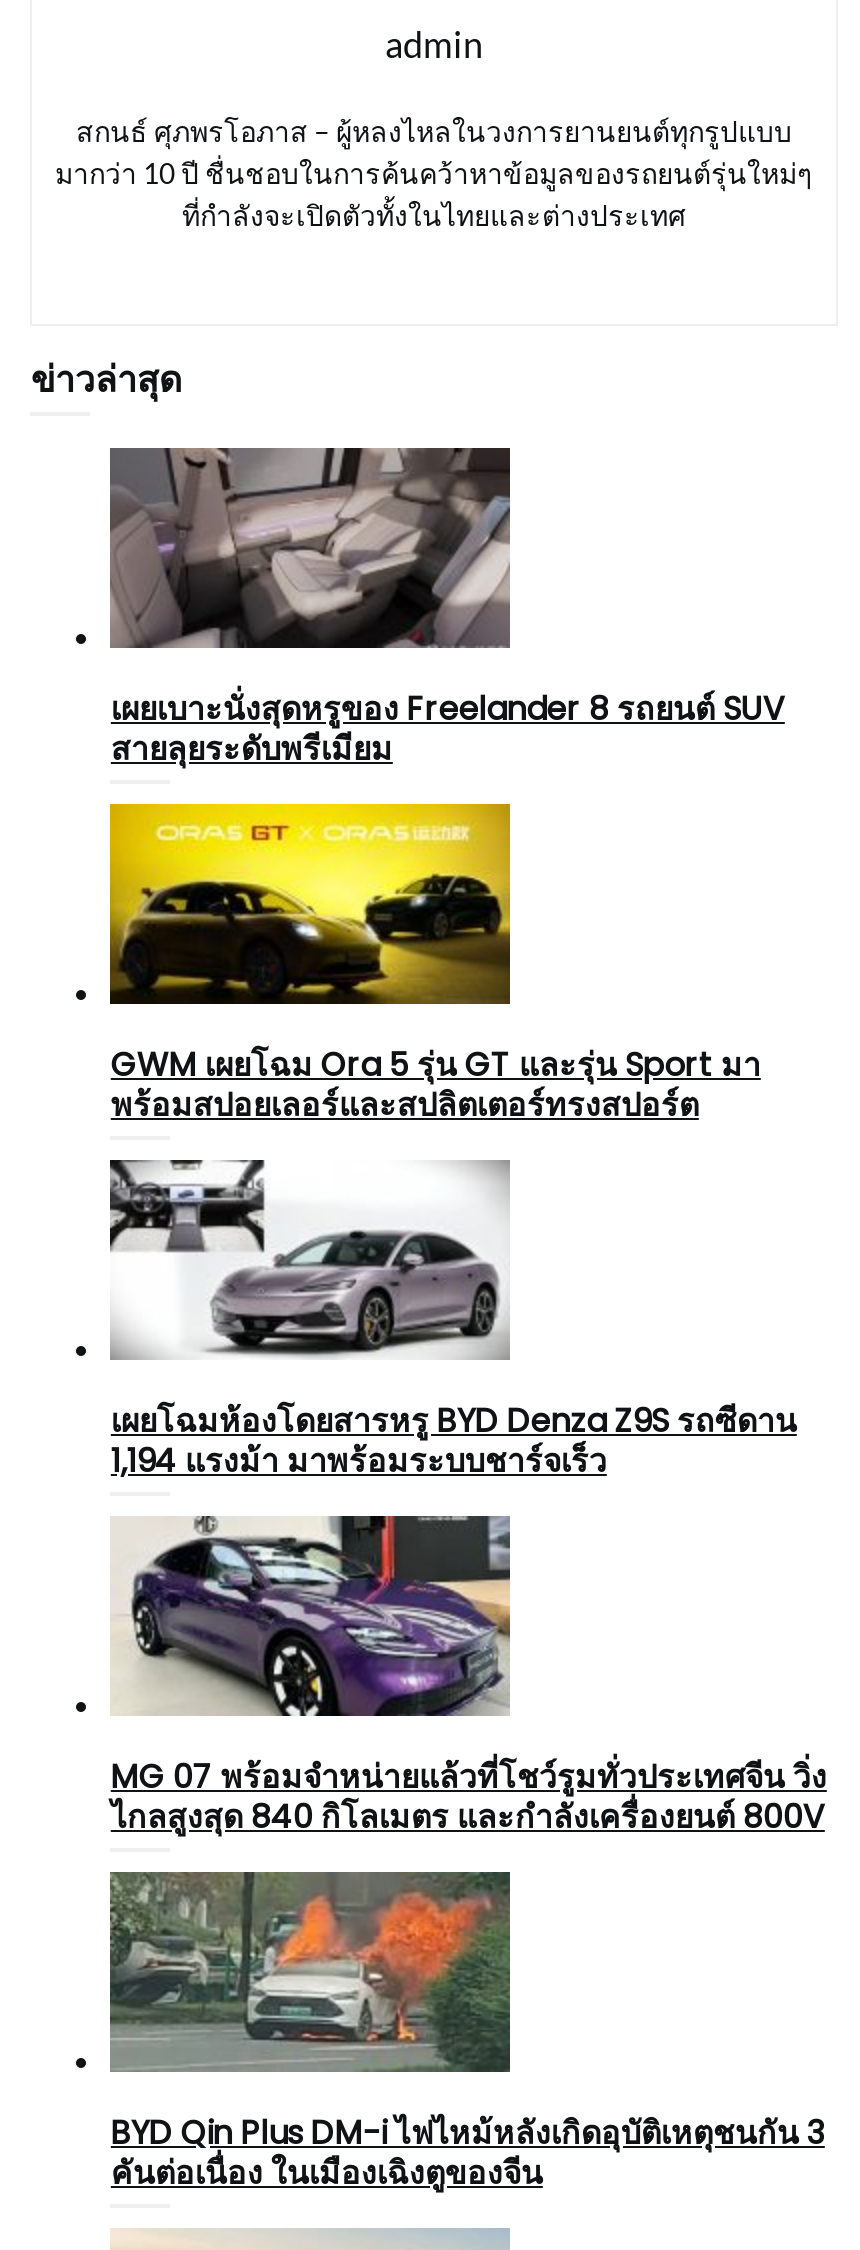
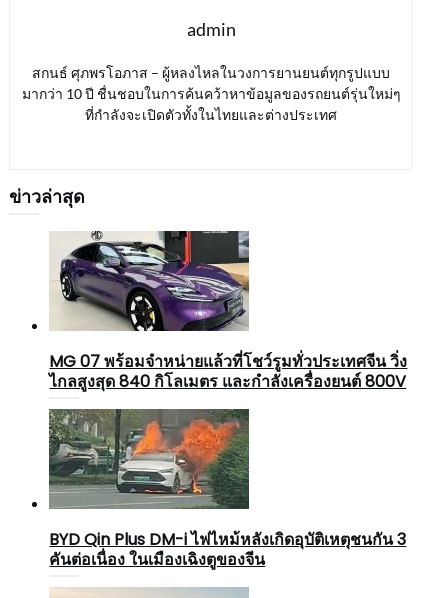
[108,446,785,772] [image] | เผยเบาะนั่งสุดหรูของ Freelander 8 รถยนต์ SUV | สายลุยระดับพรีเมียม -> none
[108,802,761,1128] [image] | GWM เผยโฉม Ora 5 รุ่น GT และรุ่น Sport มา | พร้อมสปอยเลอร์และสปลิตเตอร์ทรงสปอร์ต -> none
[108,1158,797,1484] [image] | เผยโฉมห้องโดยสารหรู BYD Denza Z9S รถซีดาน | 1,194 แรงม้า มาพร้อมระบบชาร์จเร็ว -> none

